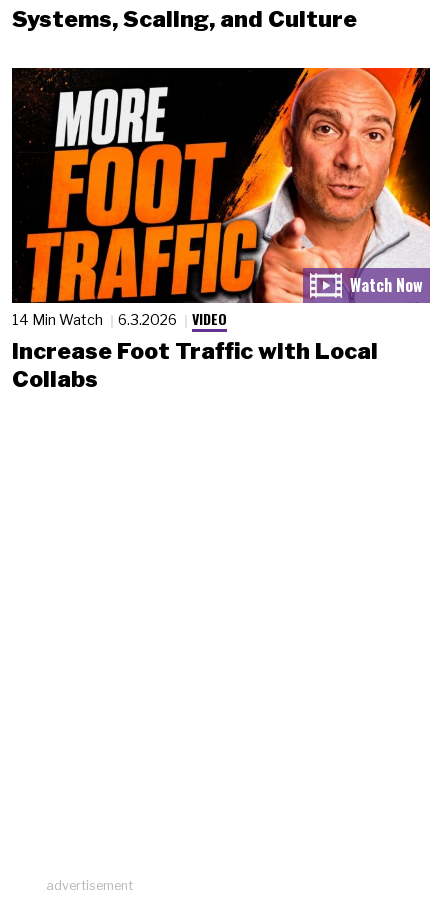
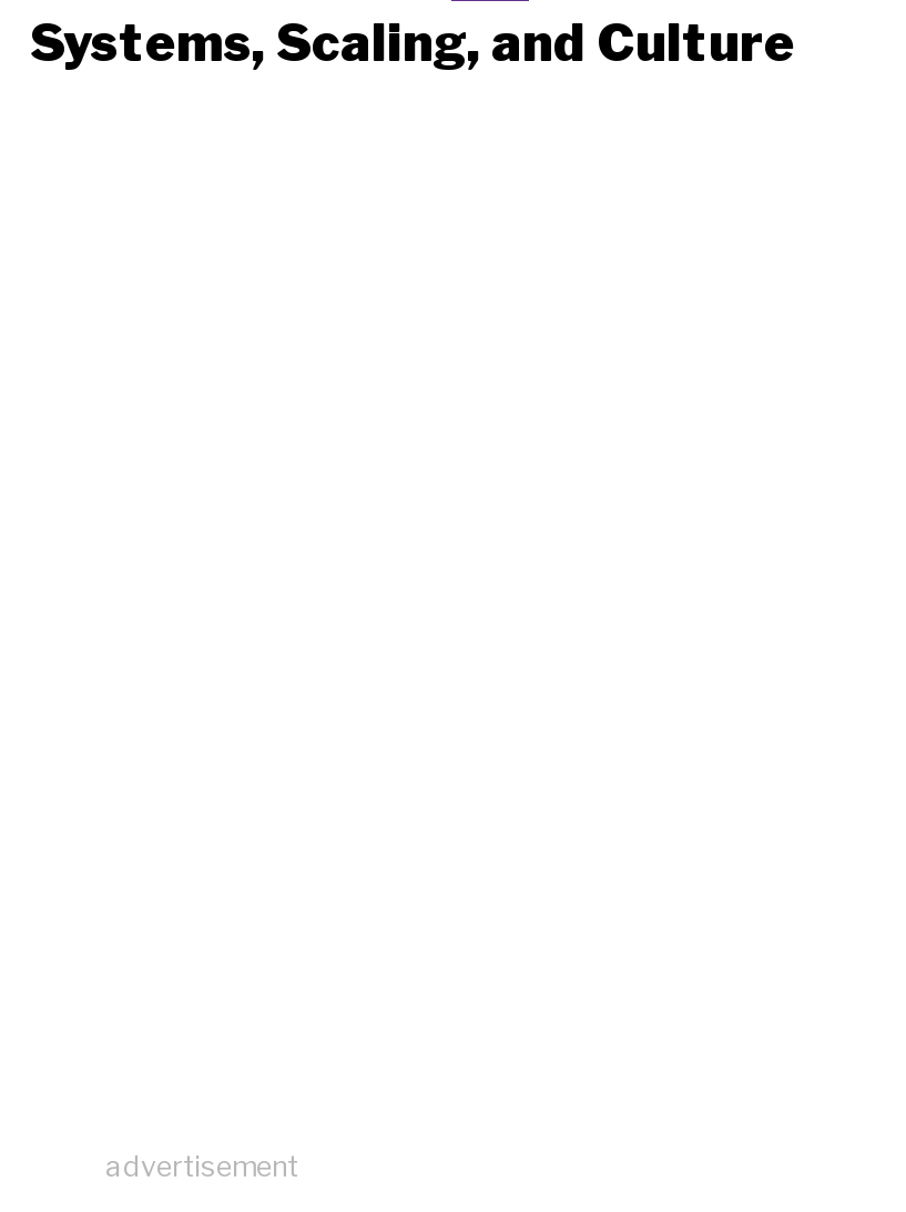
[11,67,431,393] [image] | 14 Min Watch | 6.3.2026 | VIDEO | Increase Foot Traffic with Local | Collabs -> none

